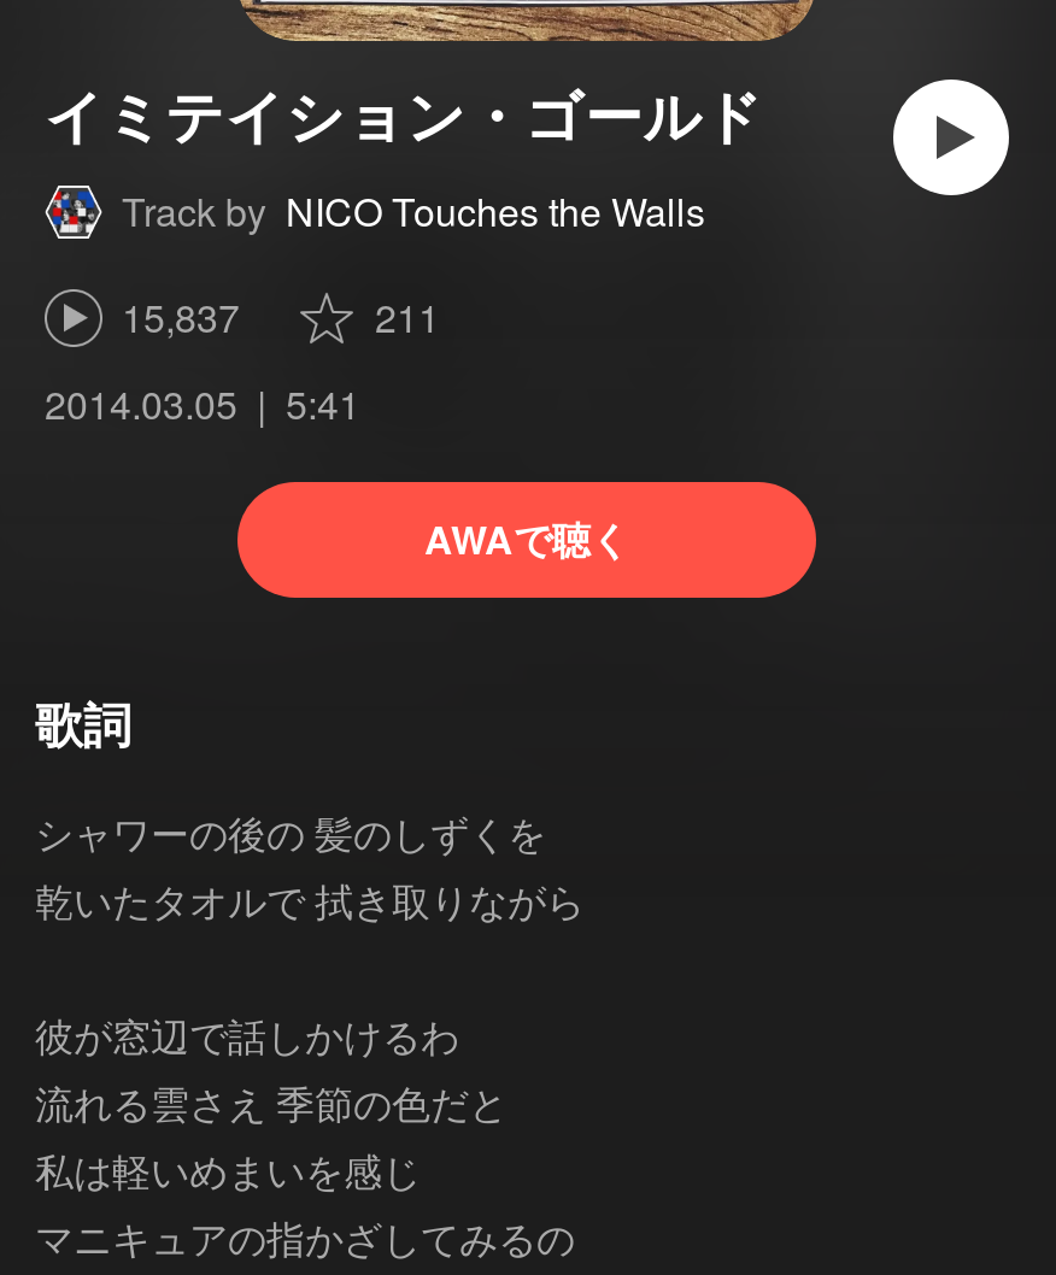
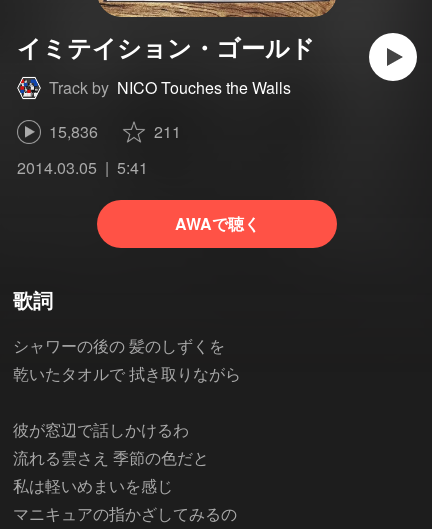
[122,289,240,345] 15,837 -> [49,120,98,143] 15,836

